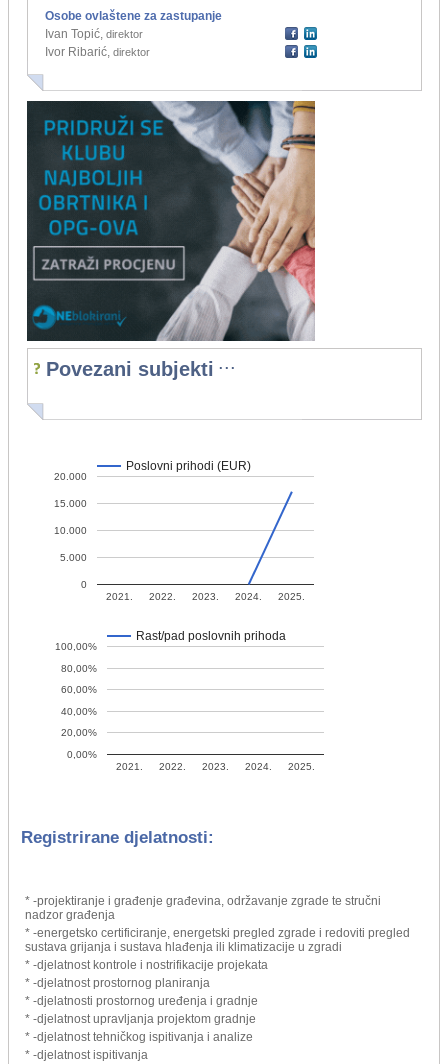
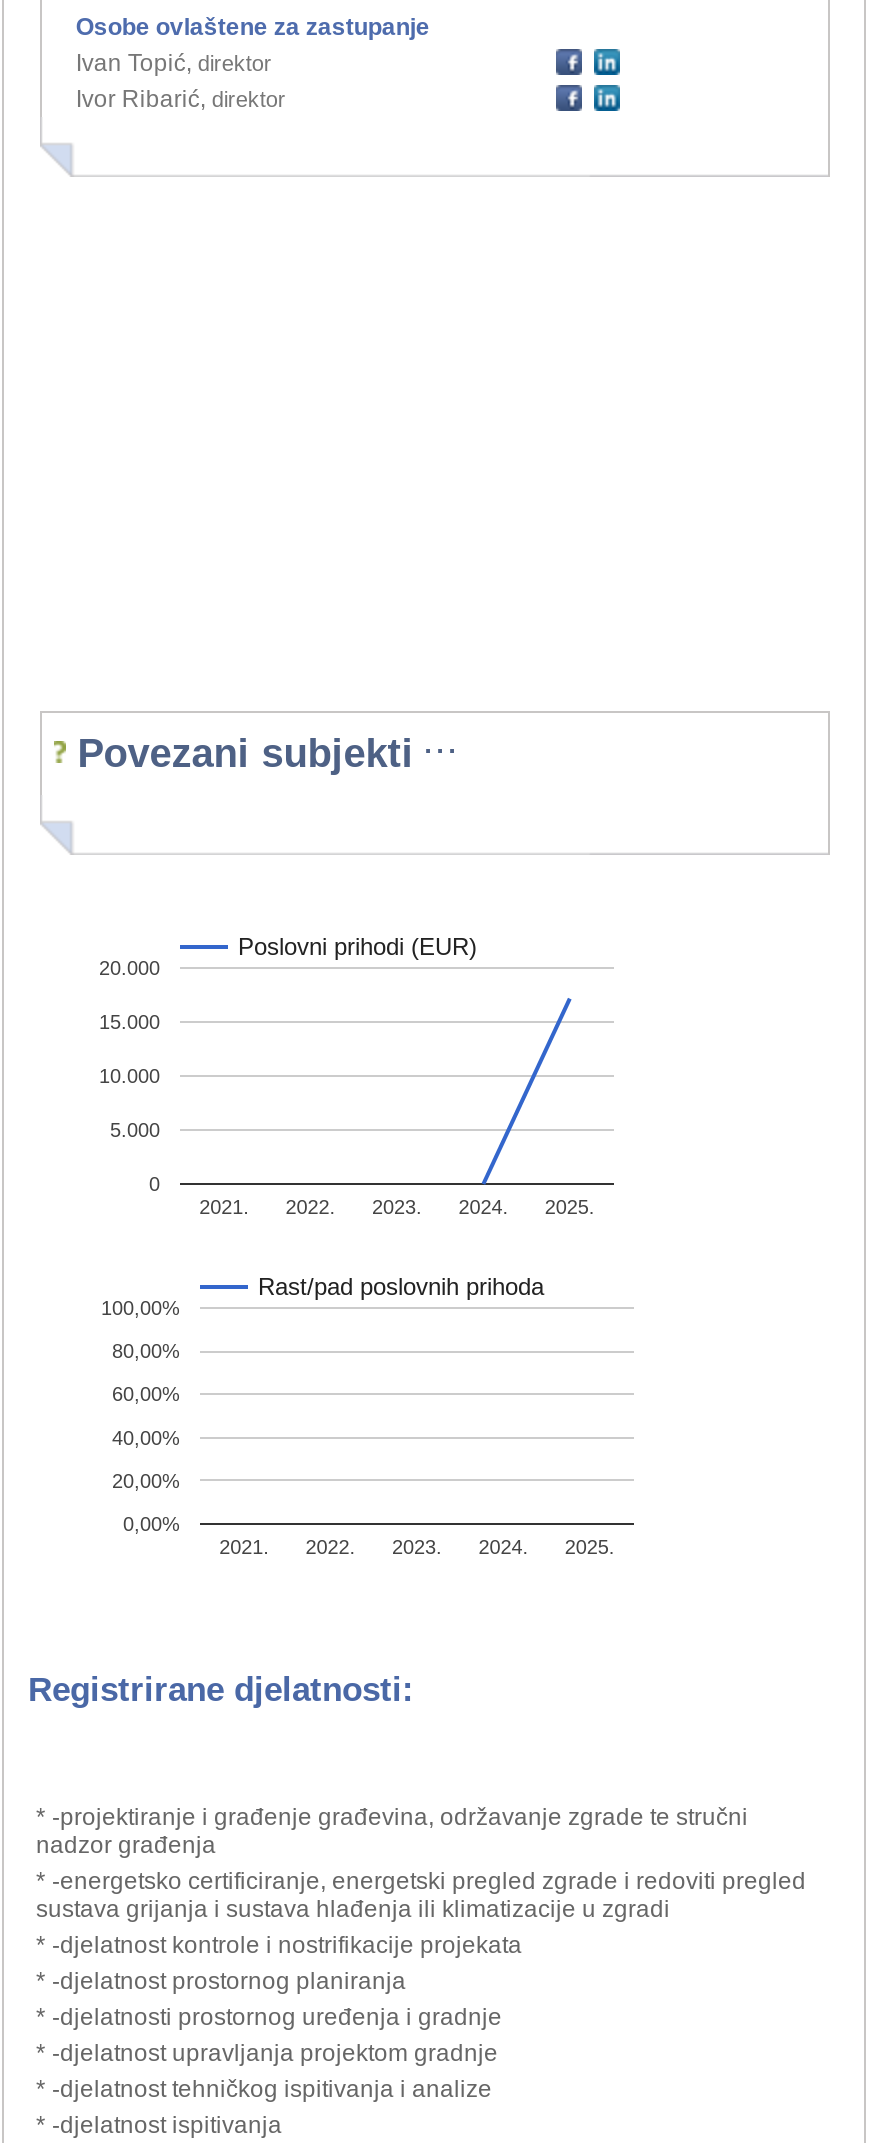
[26,100,316,342] [image] -> none

